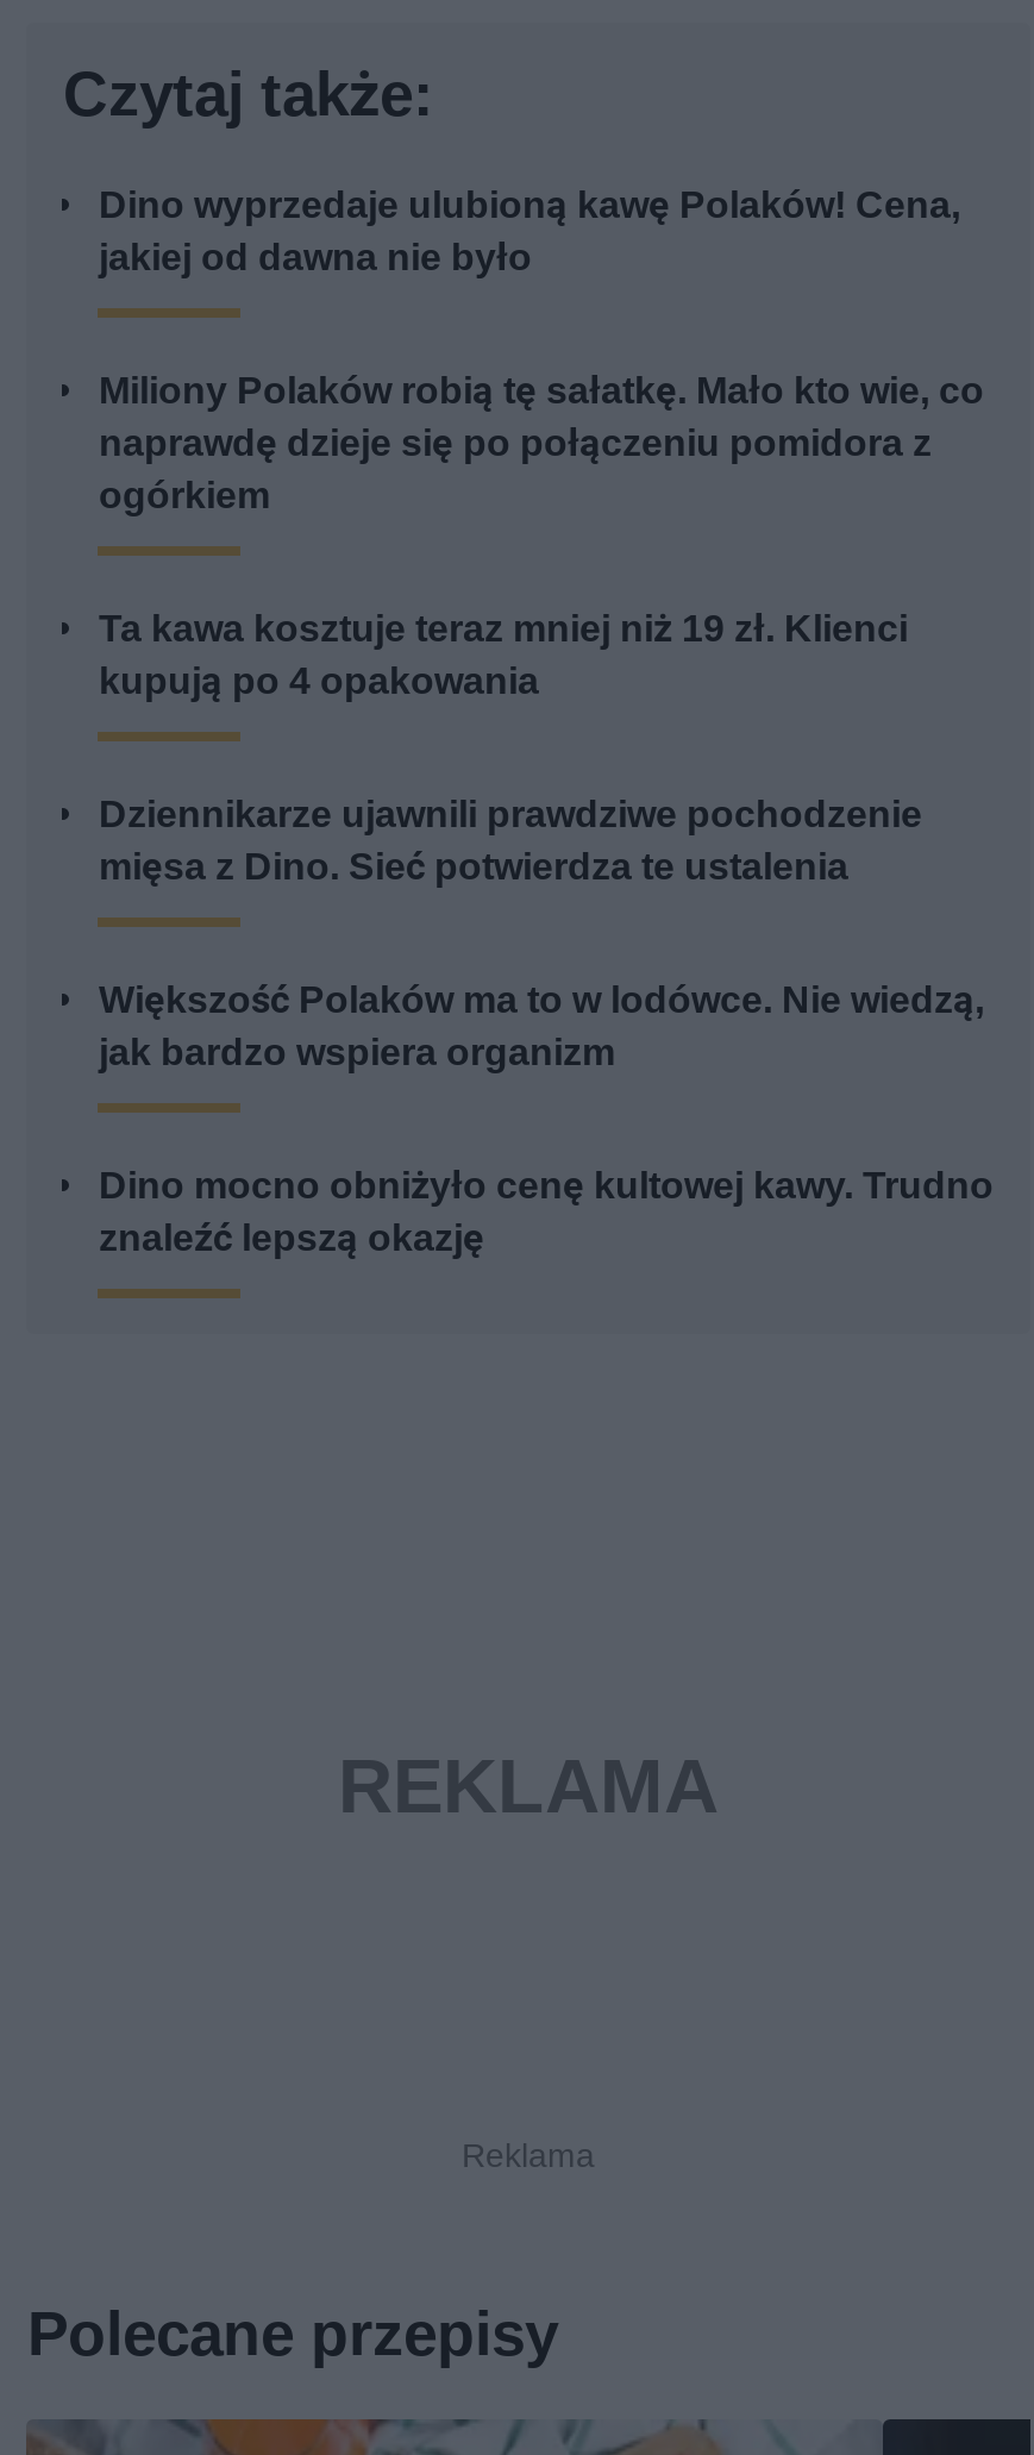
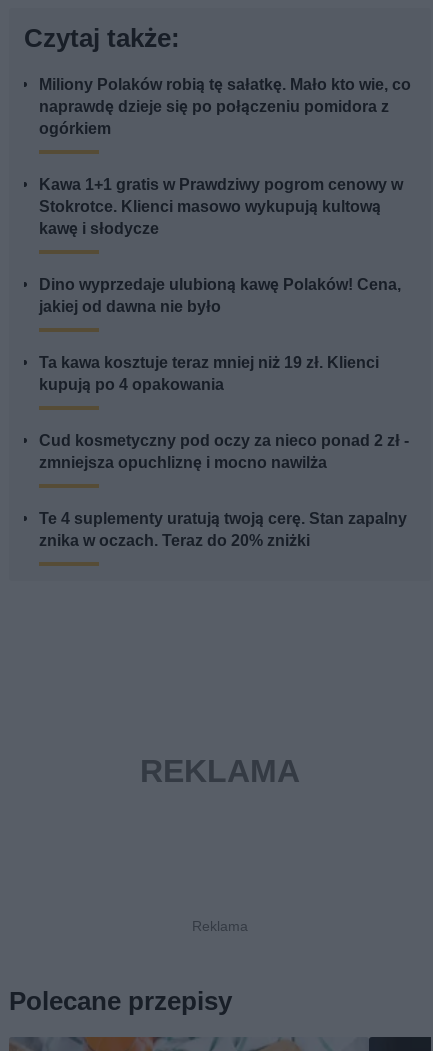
moved [99,183,960,281] -> [39,274,401,315]: Dino wyprzedaje ulubioną kawę Polaków! Cena, | jakiej od dawna nie było
moved [99,369,984,519] -> [39,74,411,137]: Miliony Polaków robią tę sałatkę. Mało kto wie, co | naprawdę dzieje się po połączeniu pomidora z | ogórkiem
none -> [39,174,403,237] Kawa 1+1 gratis w Prawdziwy pogrom cenowy w | Stokrotce. Klienci masowo wykupują kultową | kawę i słodycze
moved [99,607,908,704] -> [39,352,379,393]: Ta kawa kosztuje teraz mniej niż 19 zł. Klienci | kupują po 4 opakowania
[99,793,993,1261] Dziennikarze ujawnili prawdziwe pochodzenie | mięsa z Dino. Sieć potwierdza te ustalenia | Większość Polaków ma to w lodówce. Nie wiedzą, | jak bardzo wspiera organizm | Dino mocno obniżyło cenę kultowej kawy. Trudno | znaleźć lepszą okazję -> [39,430,409,549] Cud kosmetyczny pod oczy za nieco ponad 2 zł - | zmniejsza opuchliznę i mocno nawilża | Te 4 suplementy uratują twoją cerę. Stan zapalny | znika w oczach. Teraz do 20% zniżki

